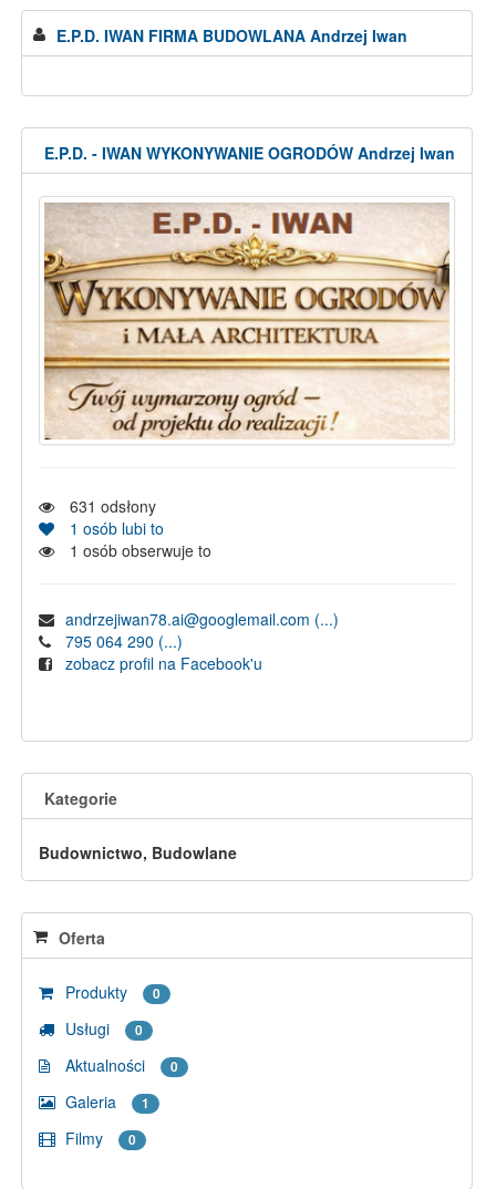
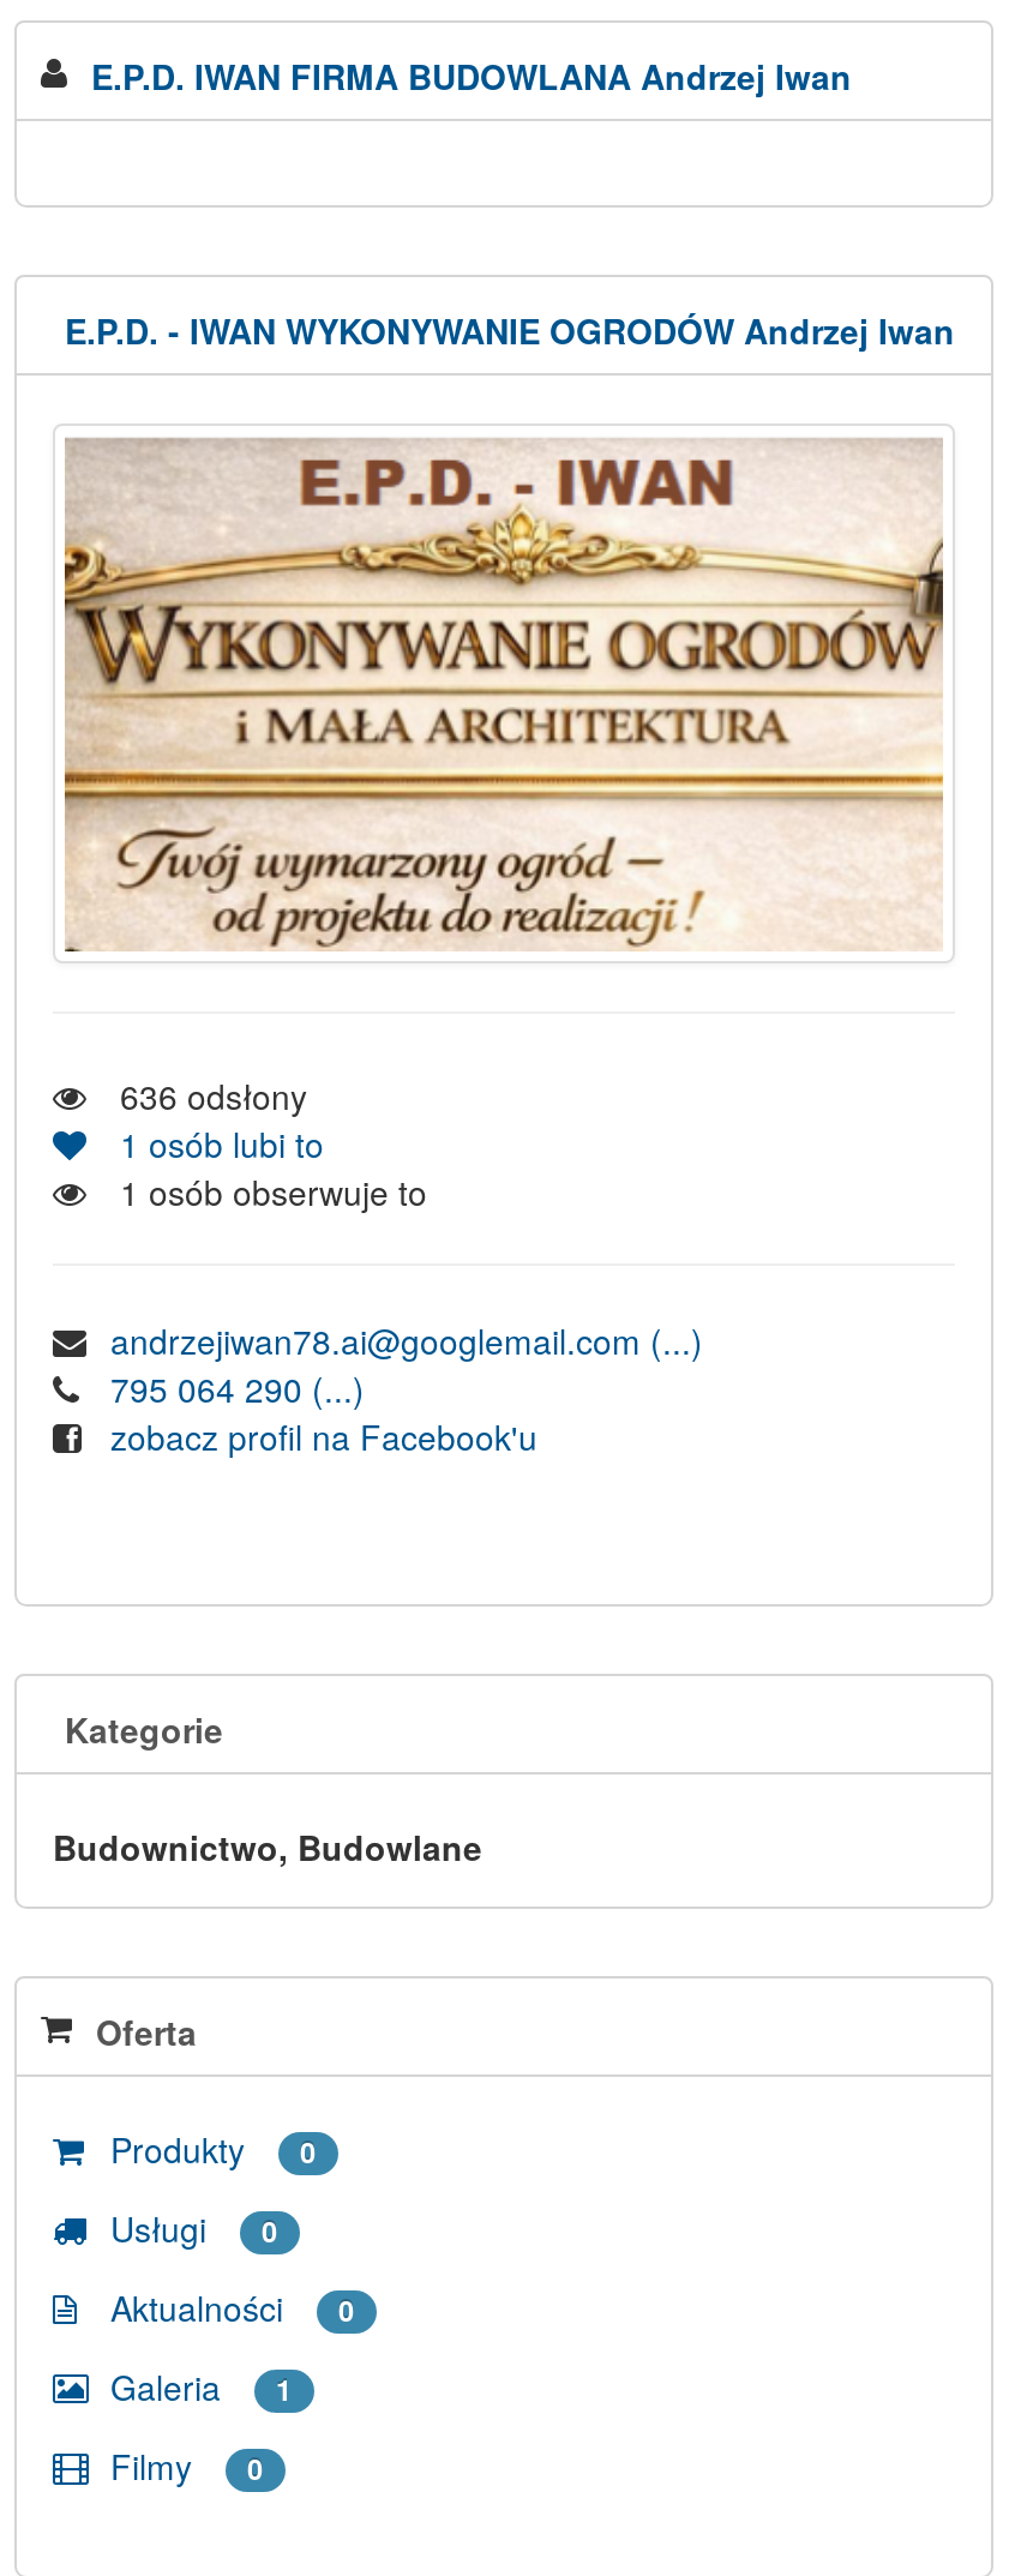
[61,494,156,517] 631 odsłony -> [101,1070,307,1118] 636 odsłony

